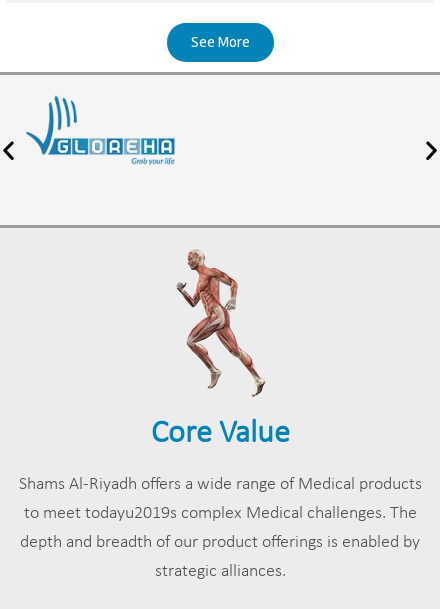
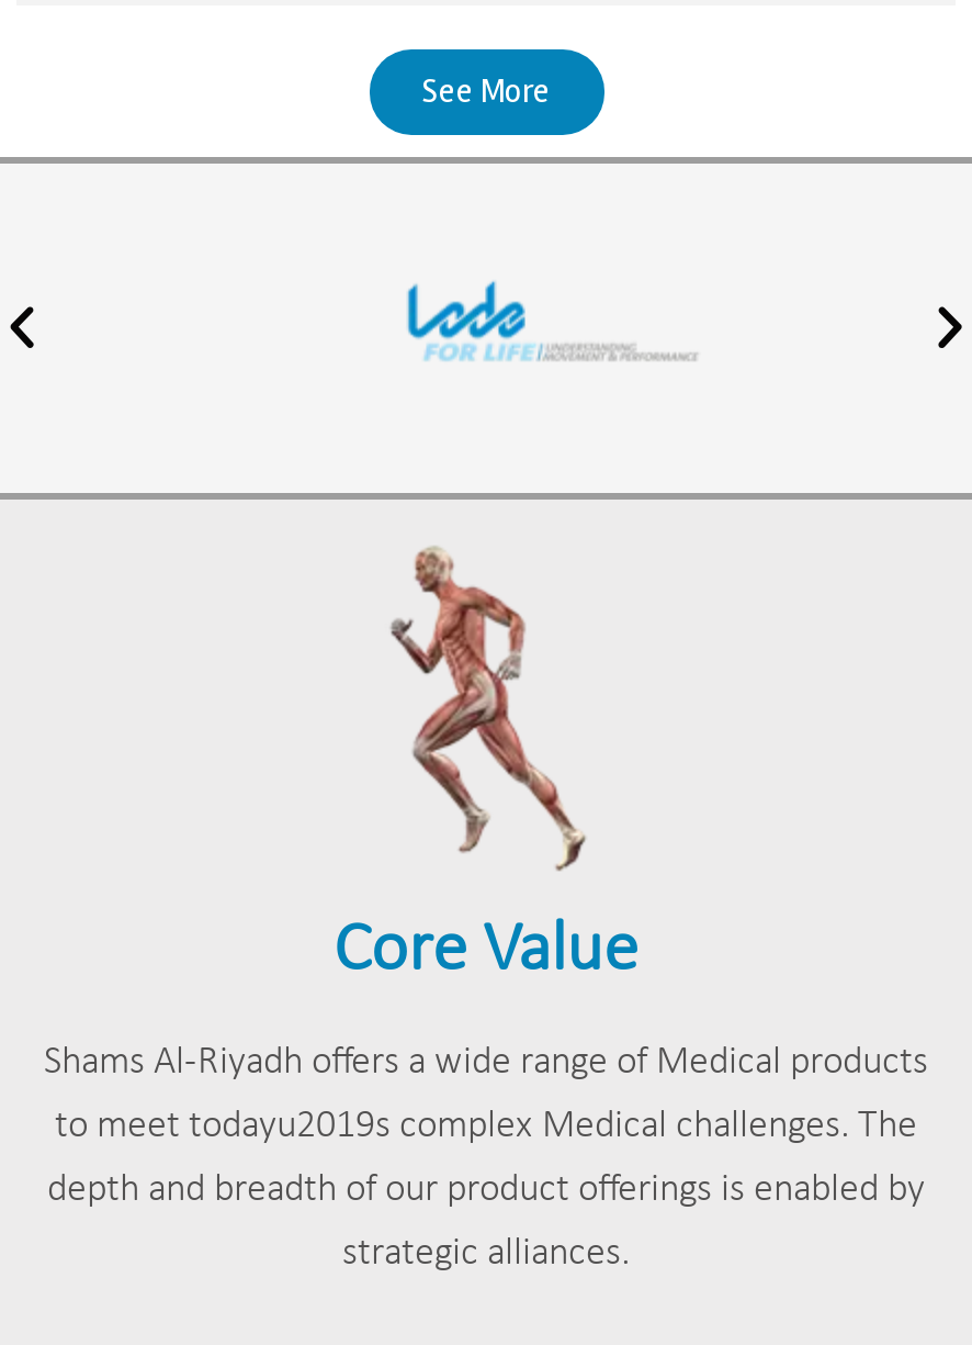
none -> [405,280,697,361] [image]
[26,95,176,165] [image] -> none

